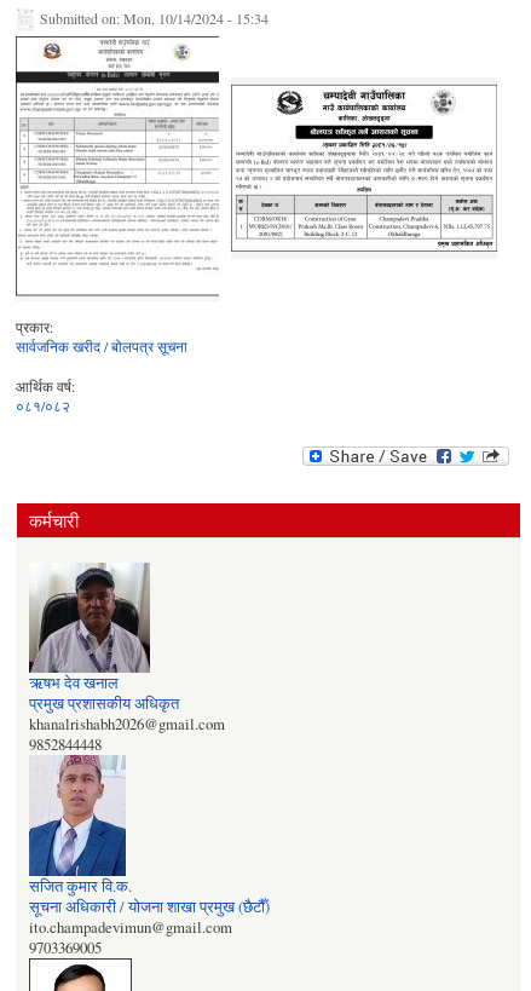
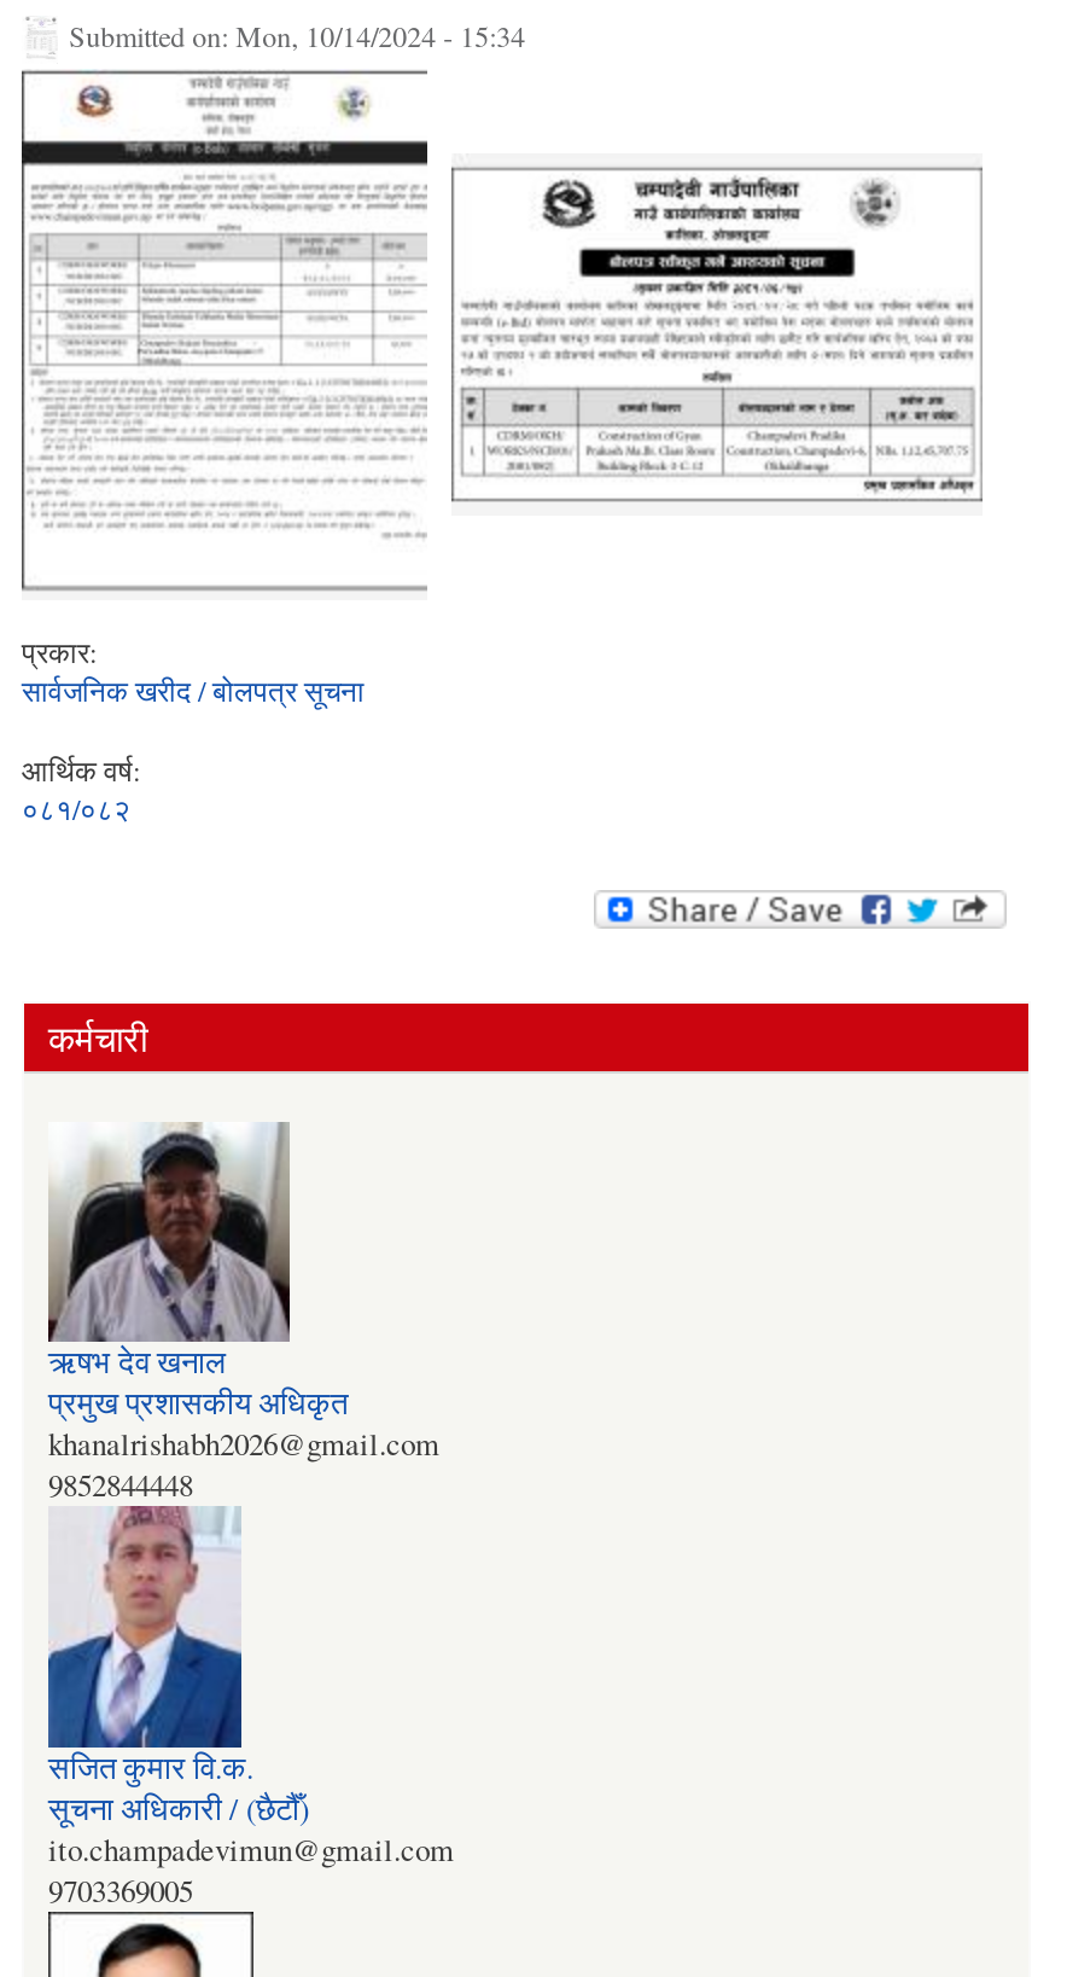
[29,897,270,918] सूचना अधिकारी / योजना शाखा प्रमुख (छैटौँ) -> [48,1790,309,1831] सूचना अधिकारी / (छैटौँ)

